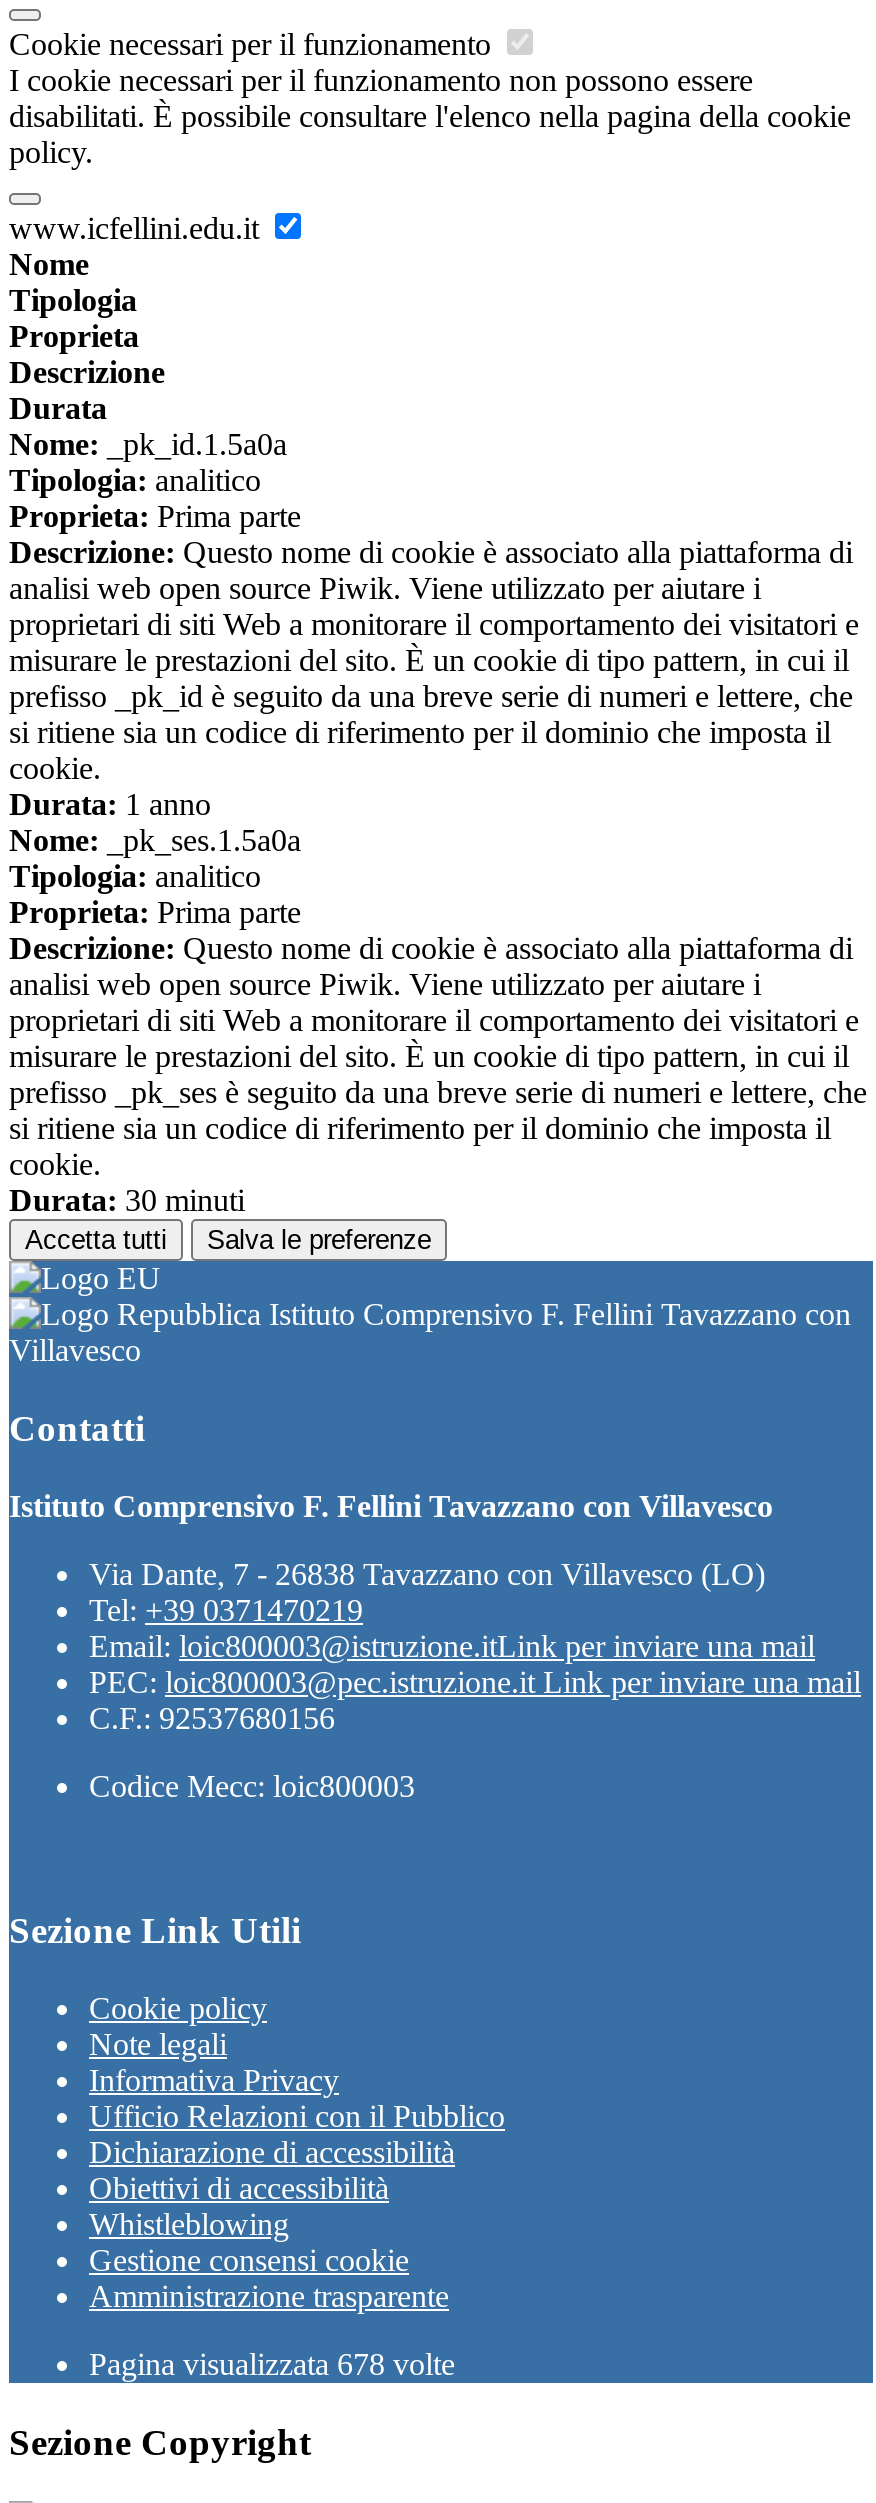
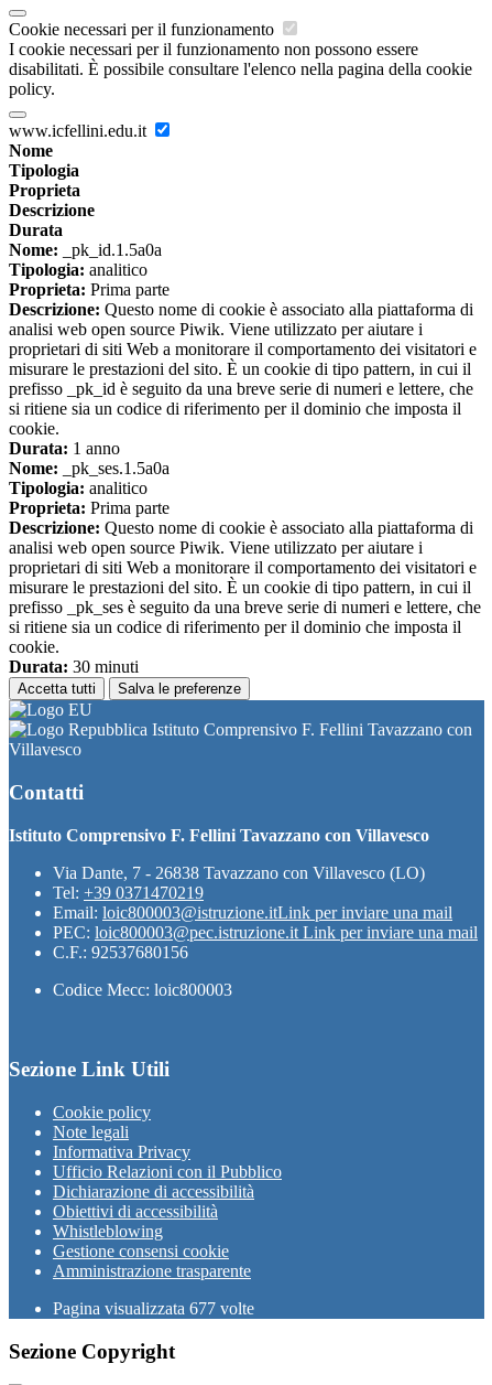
[89,2347,455,2381] Pagina visualizzata 678 volte -> [53,1299,254,1318] Pagina visualizzata 677 volte

